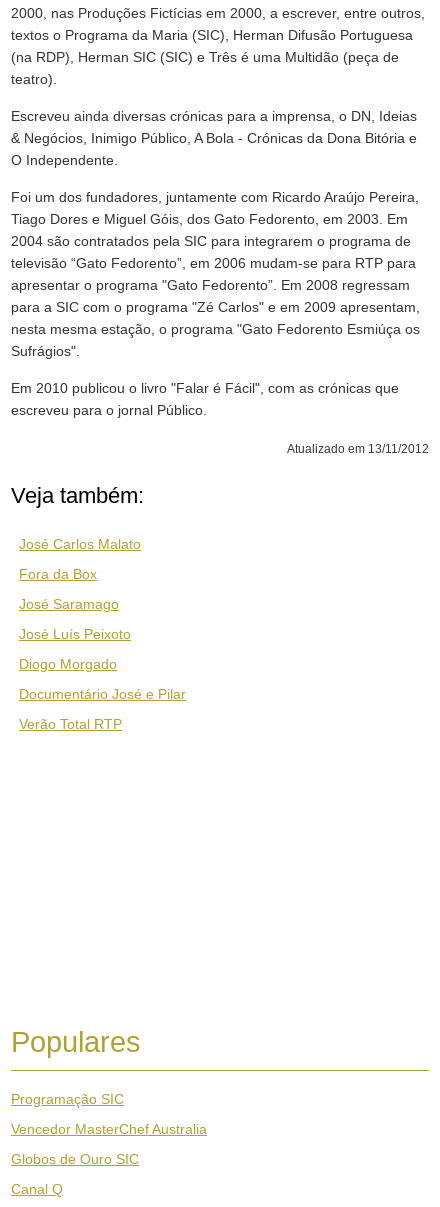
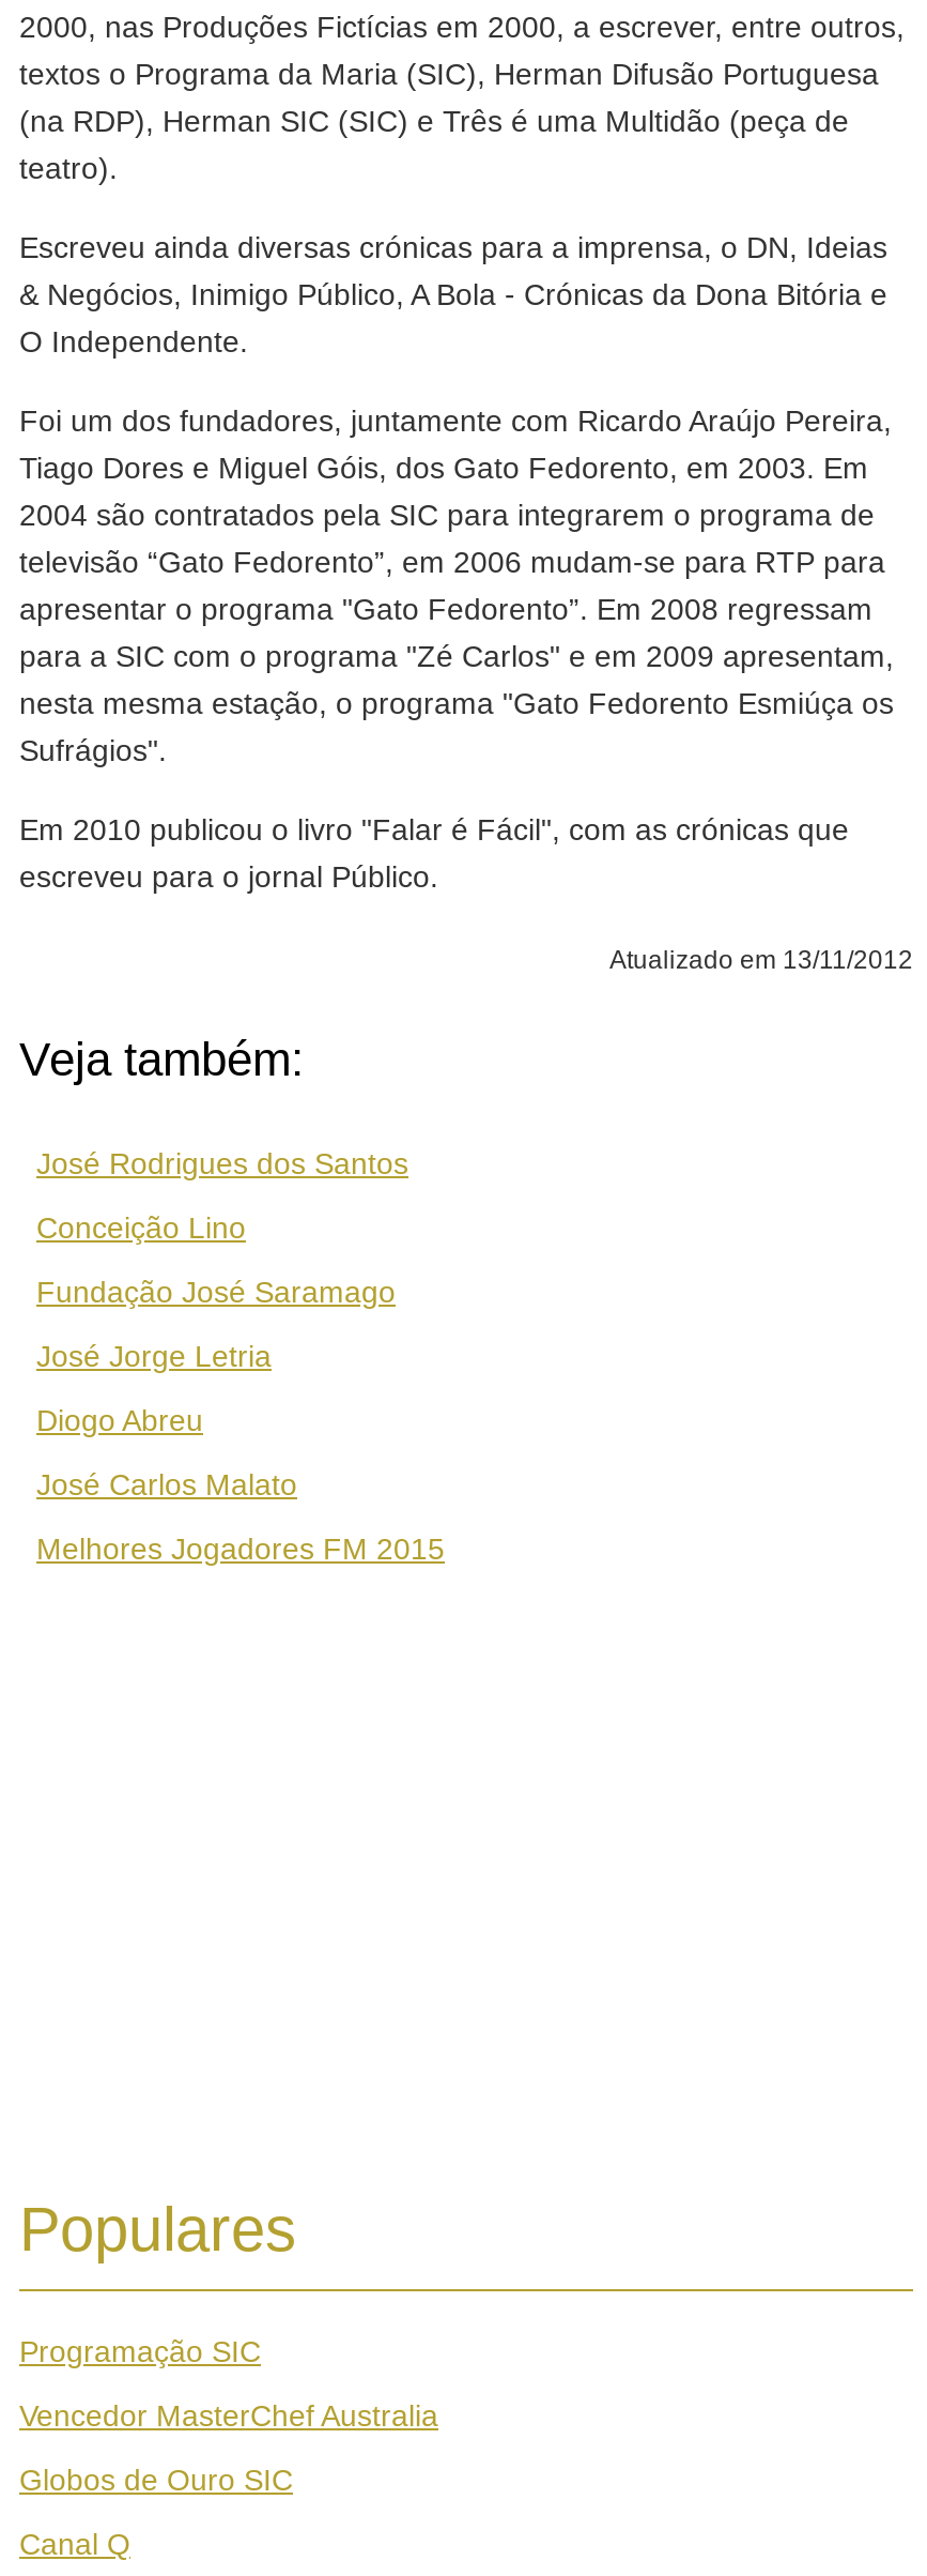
none -> [36,1146,408,1437] José Rodrigues dos Santos | Conceição Lino | Fundação José Saramago | José Jorge Letria | Diogo Abreu
moved [19,536,141,552] -> [36,1467,297,1502]: José Carlos Malato
[19,566,186,732] Fora da Box | José Saramago | José Luís Peixoto | Diogo Morgado | Documentário José e Pilar | Verão Total RTP -> [36,1531,445,1566] Melhores Jogadores FM 2015

